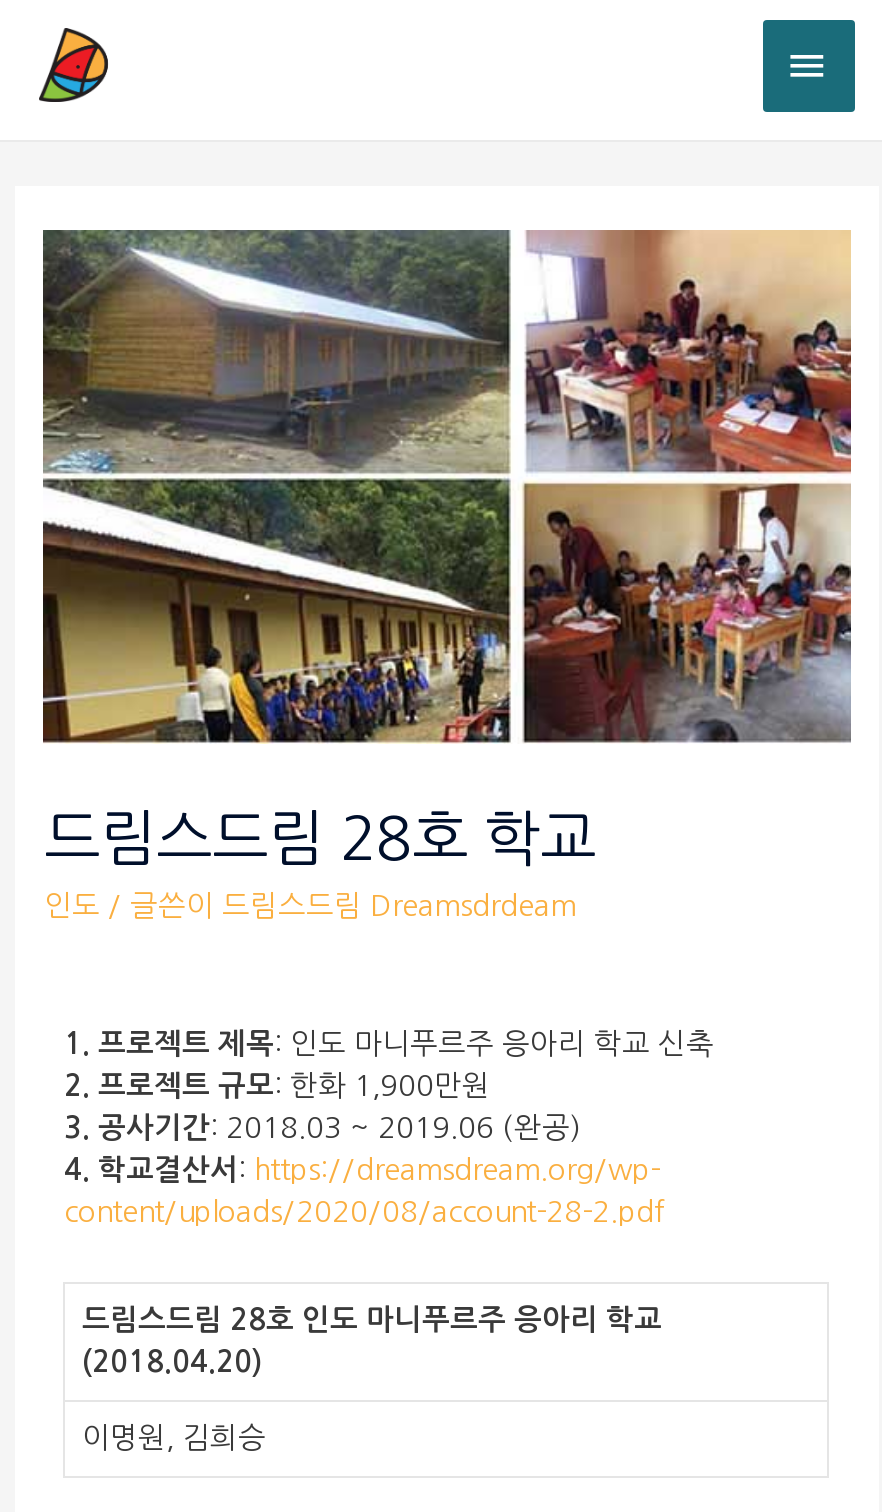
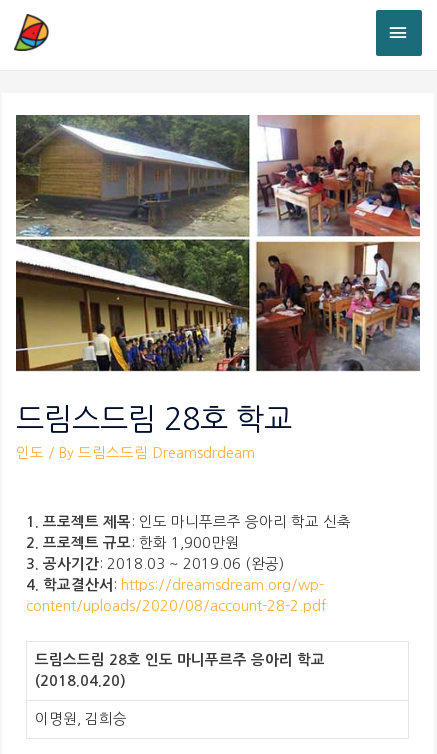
[44,893,576,921] 인도 / 글쓴이 드림스드림 Dreamsdrdeam -> [16,446,255,460] 인도 / By 드림스드림 Dreamsdrdeam

